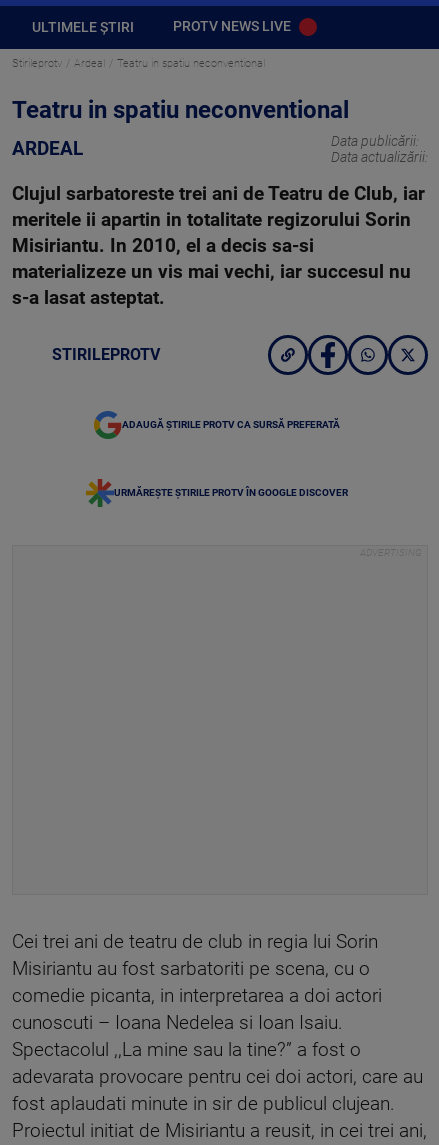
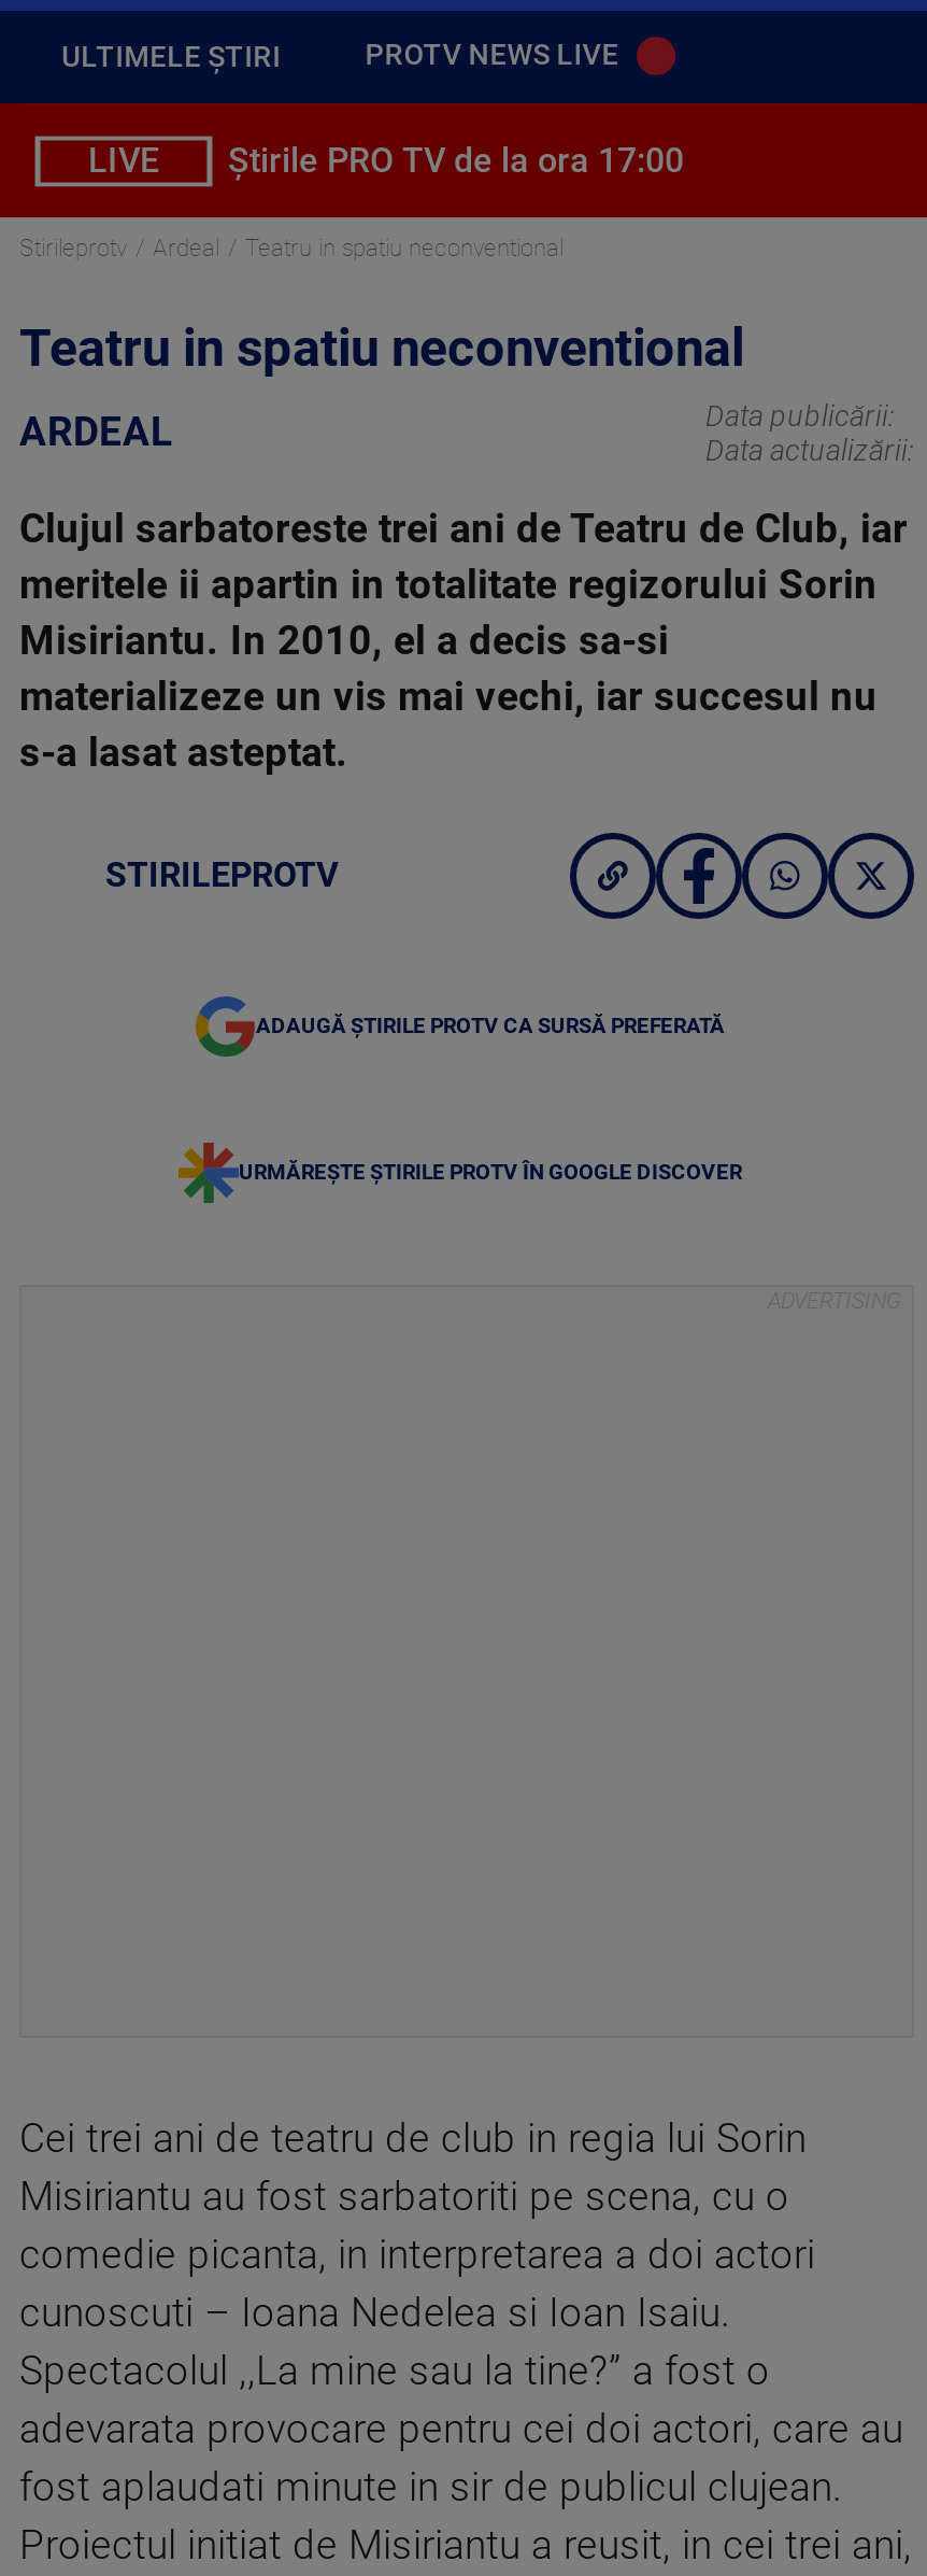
none -> [88,140,684,181] LIVE | Știrile PRO TV de la ora 17:00

